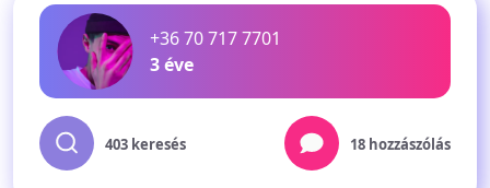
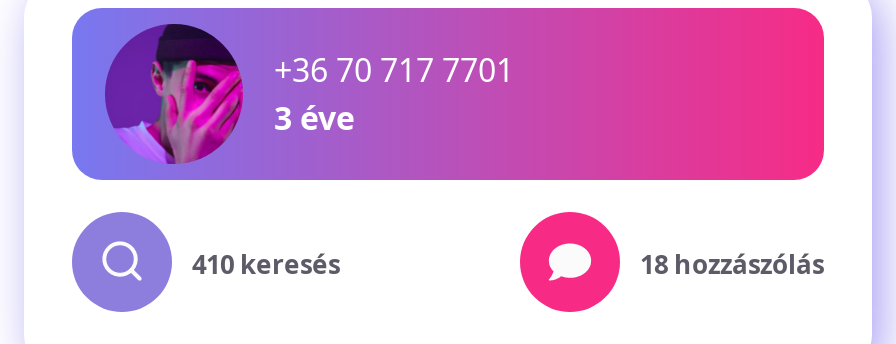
[105,134,186,154] 403 keresés -> [192,246,340,282] 410 keresés

